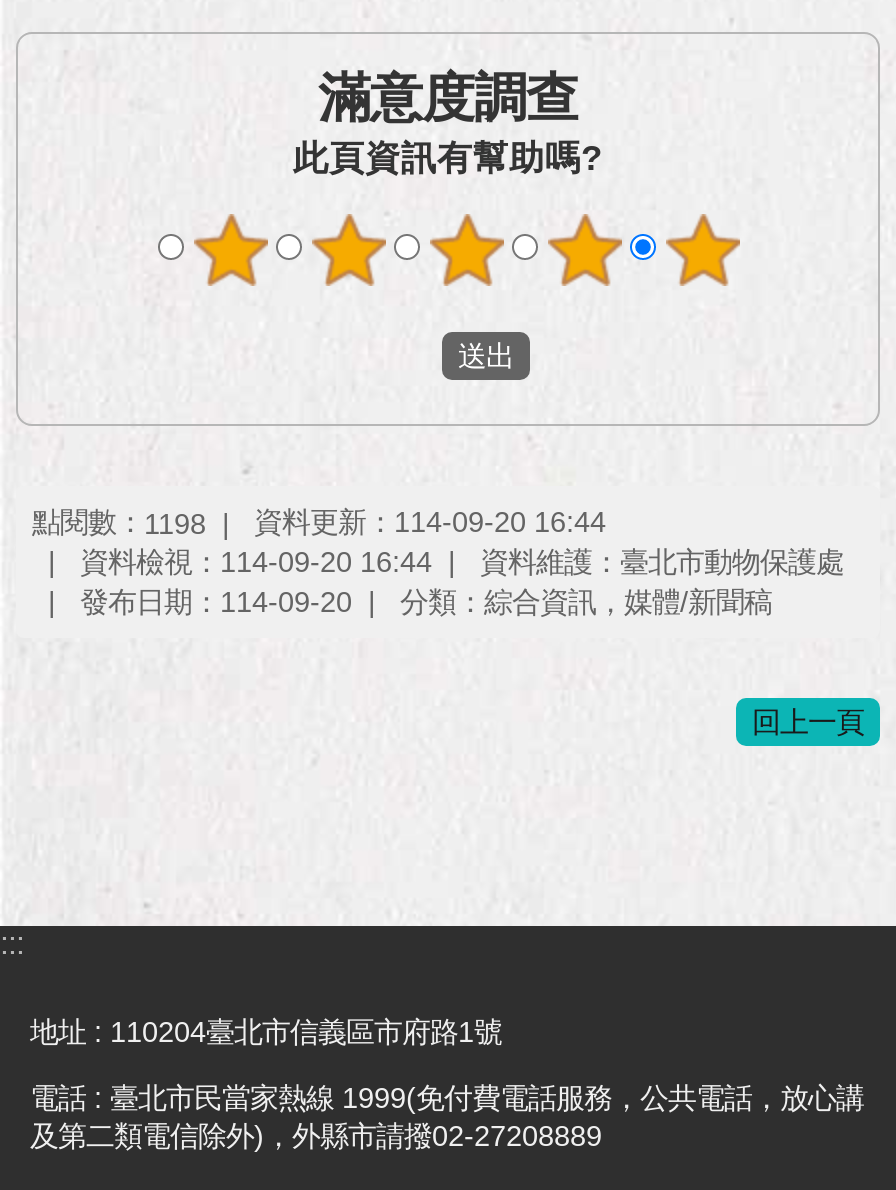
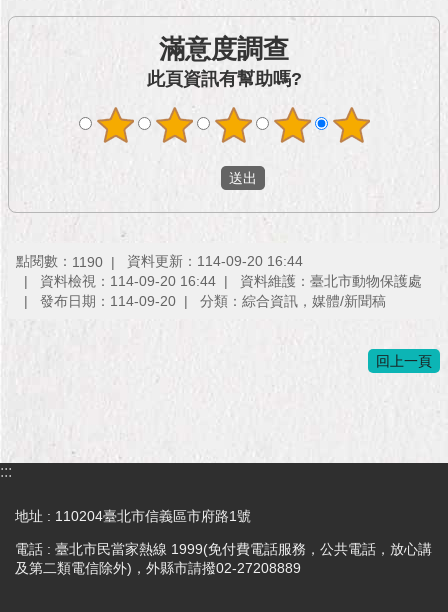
[32,506,606,541] 點閱數：1198 資料更新：114-09-20 16:44 -> [16,253,303,270] 點閱數：1190 資料更新：114-09-20 16:44

